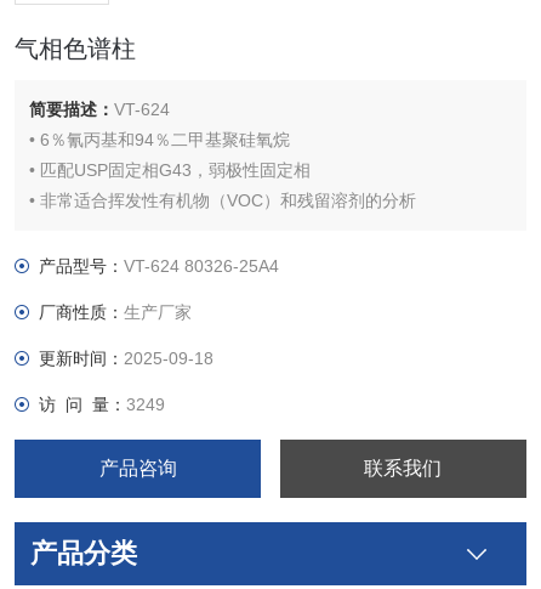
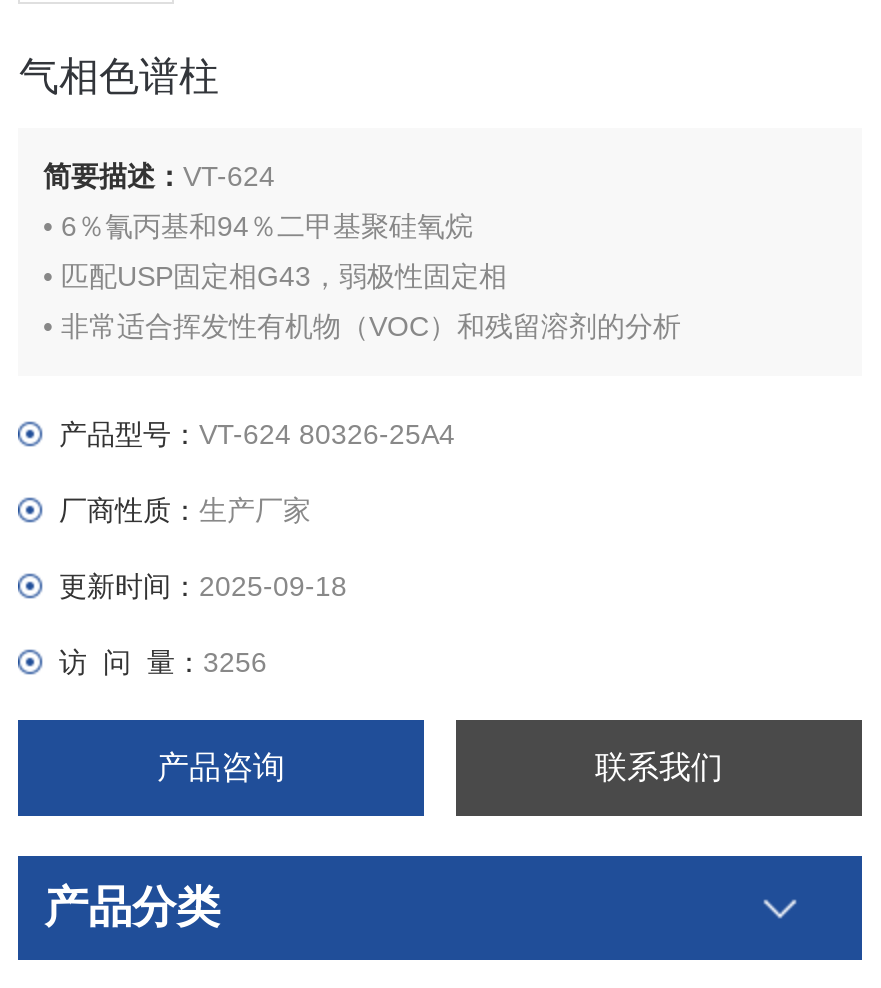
[39,395,165,414] 访 问 量：3249 -> [59,646,267,678] 访 问 量：3256

